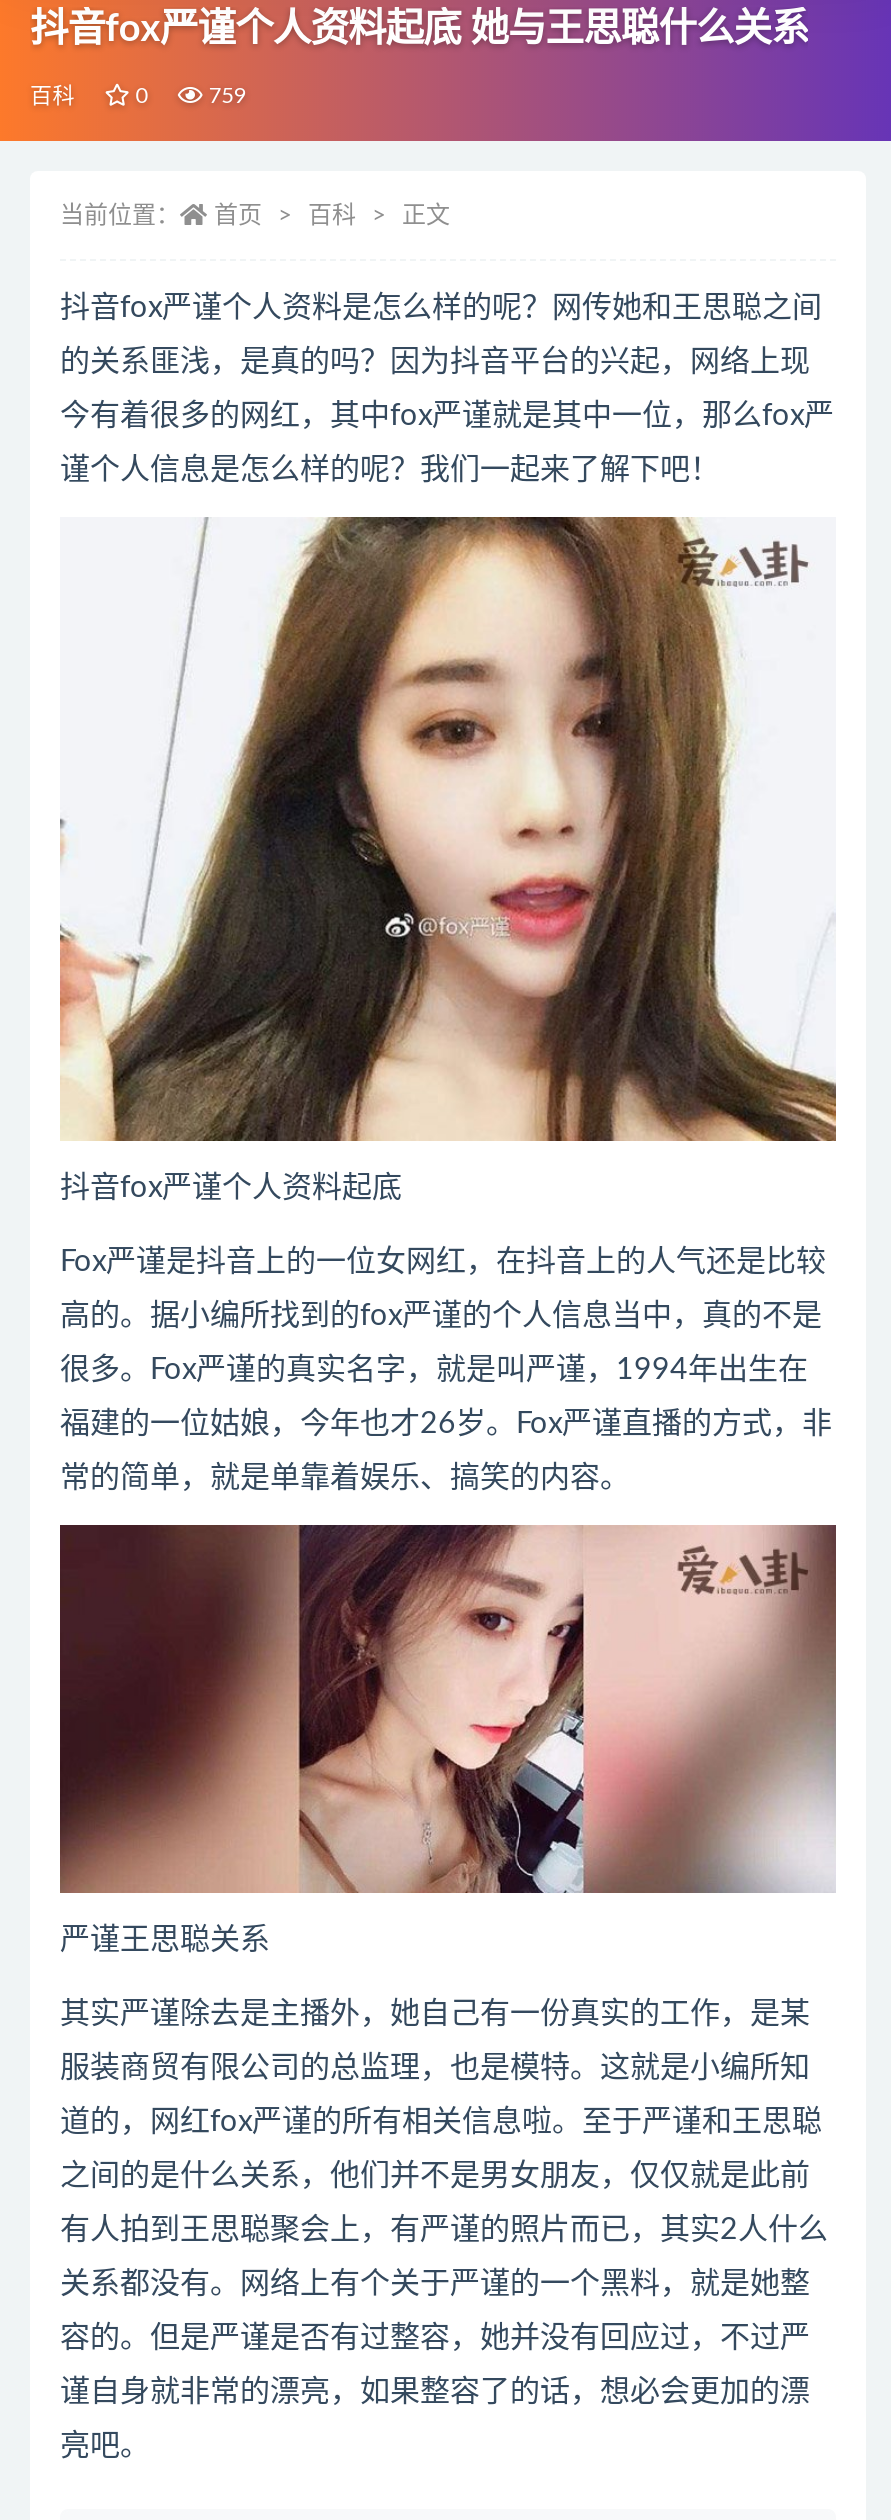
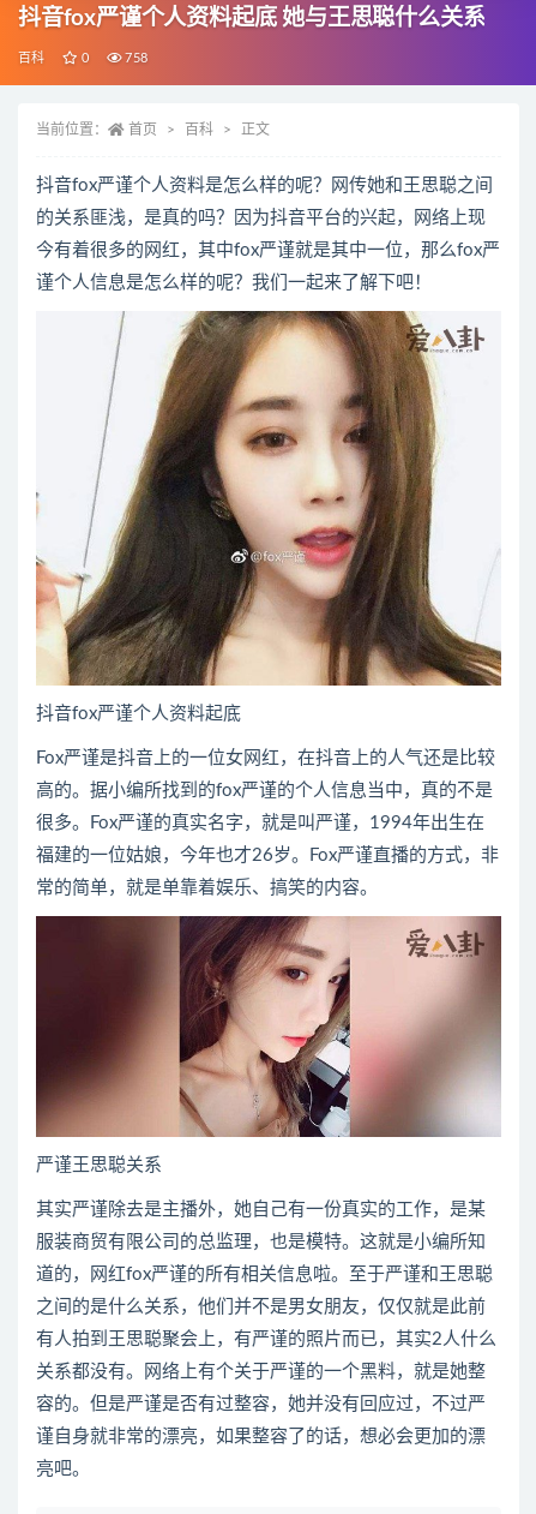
[202,85,246,107] 759 -> [121,52,147,65] 758

